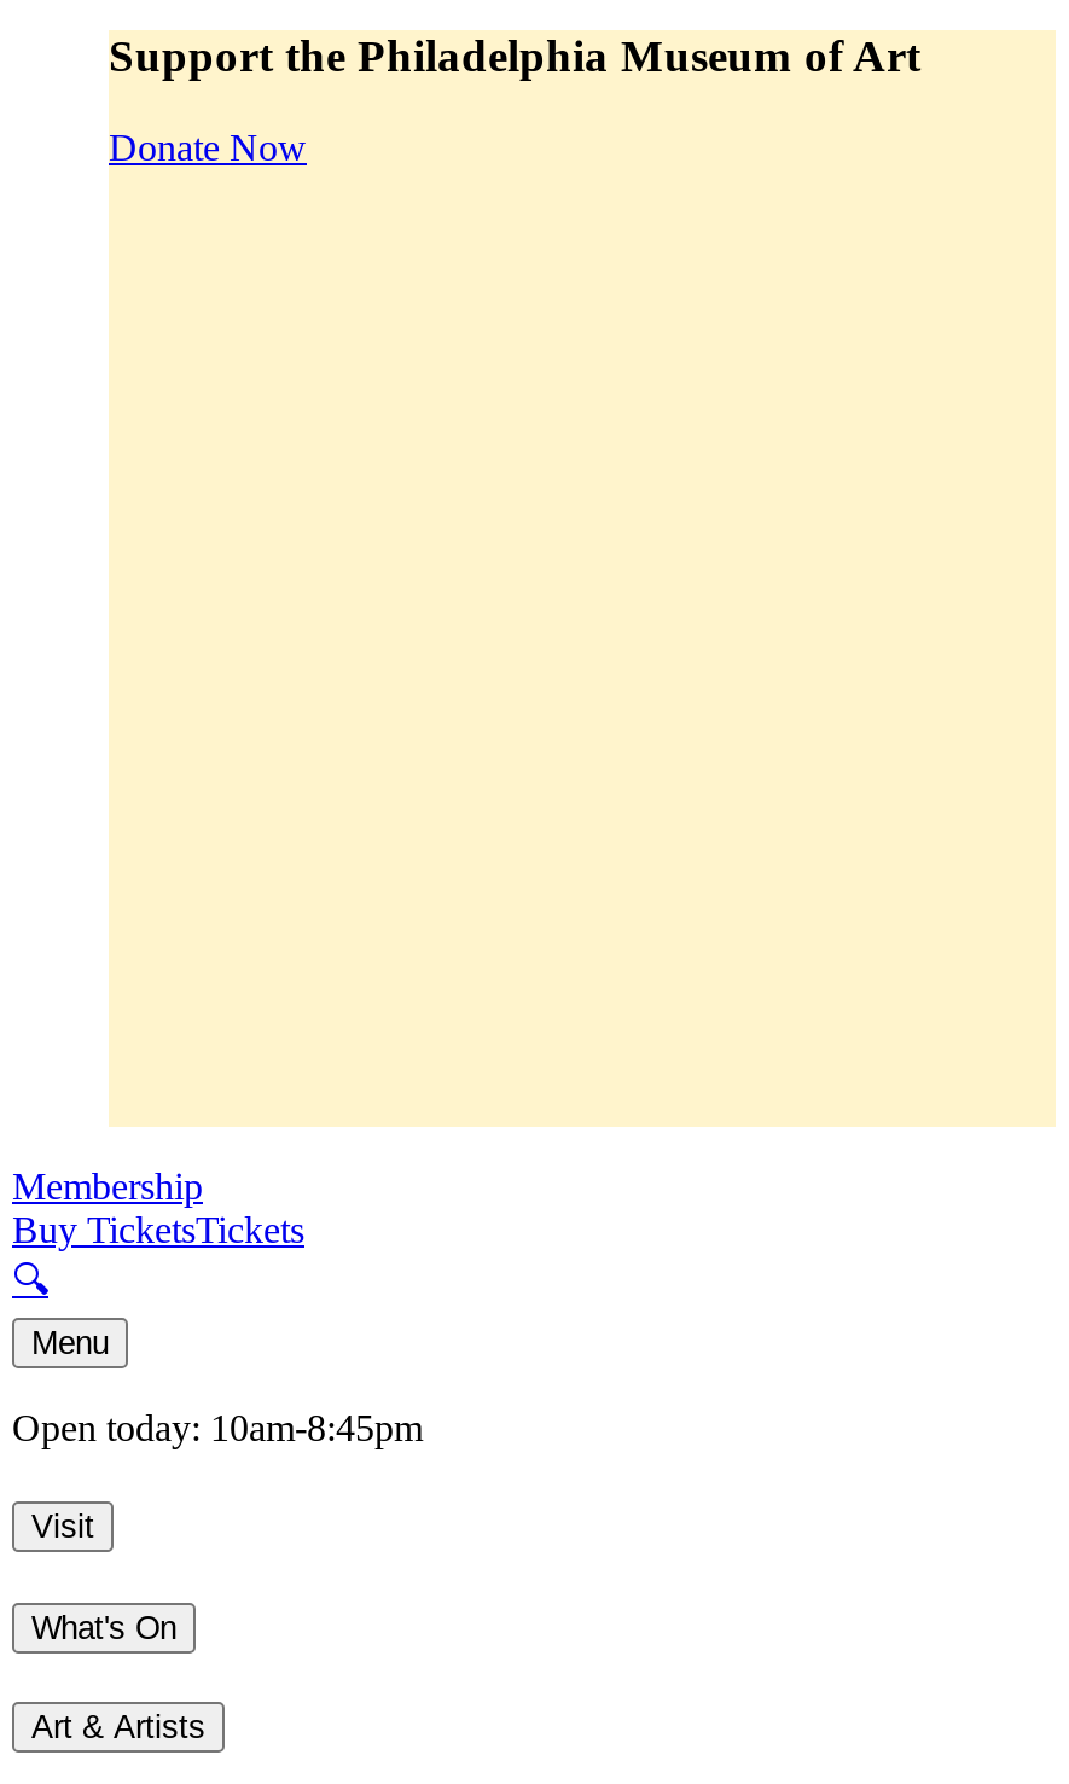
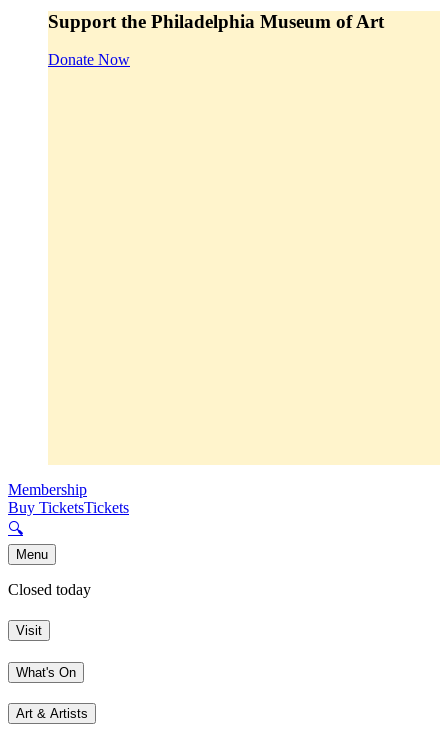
[12,1408,423,1449] Open today: 10am-8:45pm -> [8,581,91,598] Closed today

